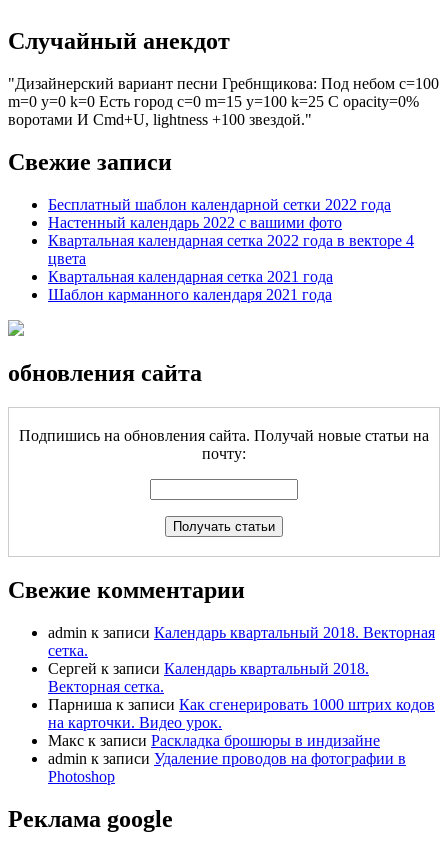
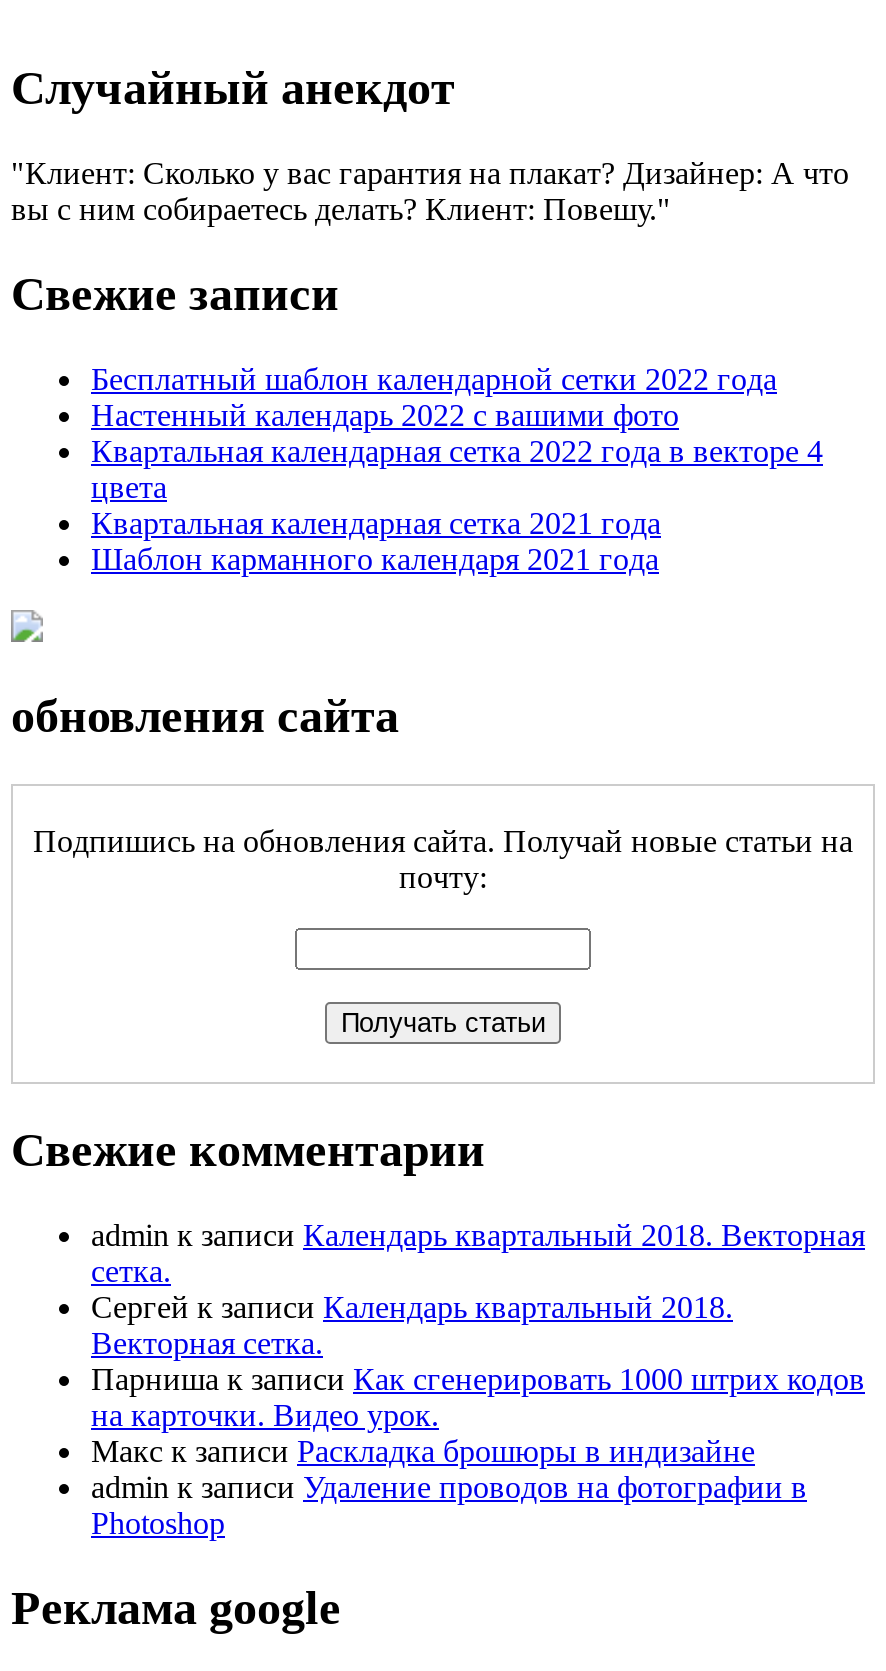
[8,75,439,128] Дизайнерский вариант песни Гребнщикова: Под небом с=100 | m=0 y=0 k=0 Есть город c=0 m=15 y=100 k=25 С opacity=0% | воротами И Cmd+U, lightness +100 звездой. -> [11,157,849,227] Клиент: Сколько у вас гарантия на плакат? Дизайнер: А что | вы с ним собираетесь делать? Клиент: Повешу.

